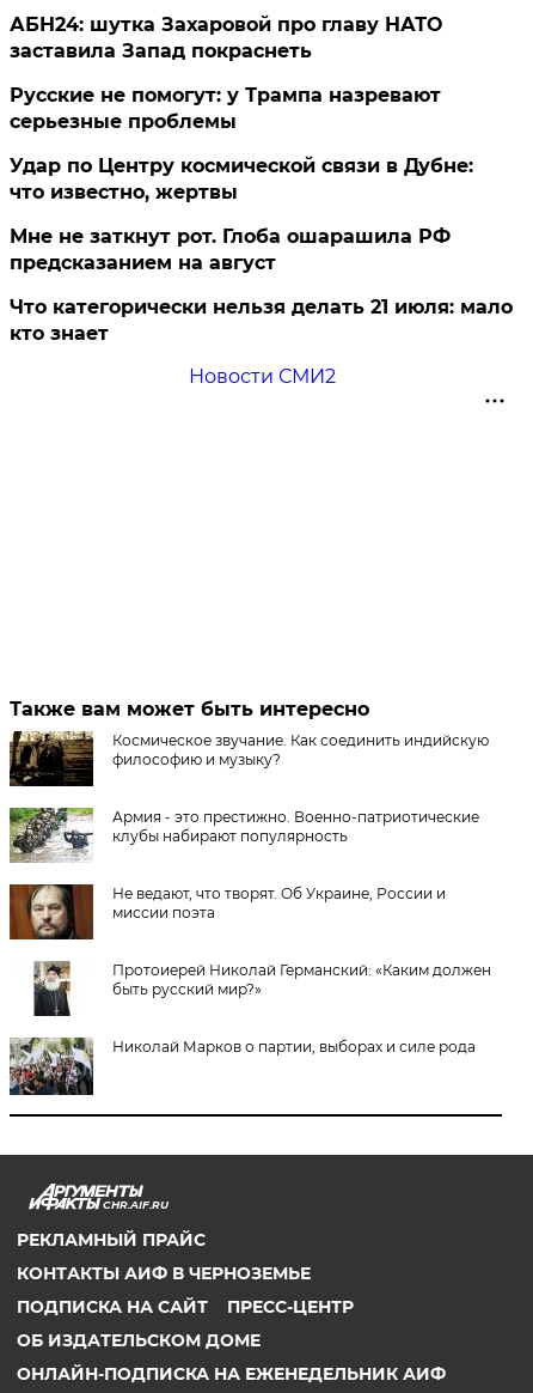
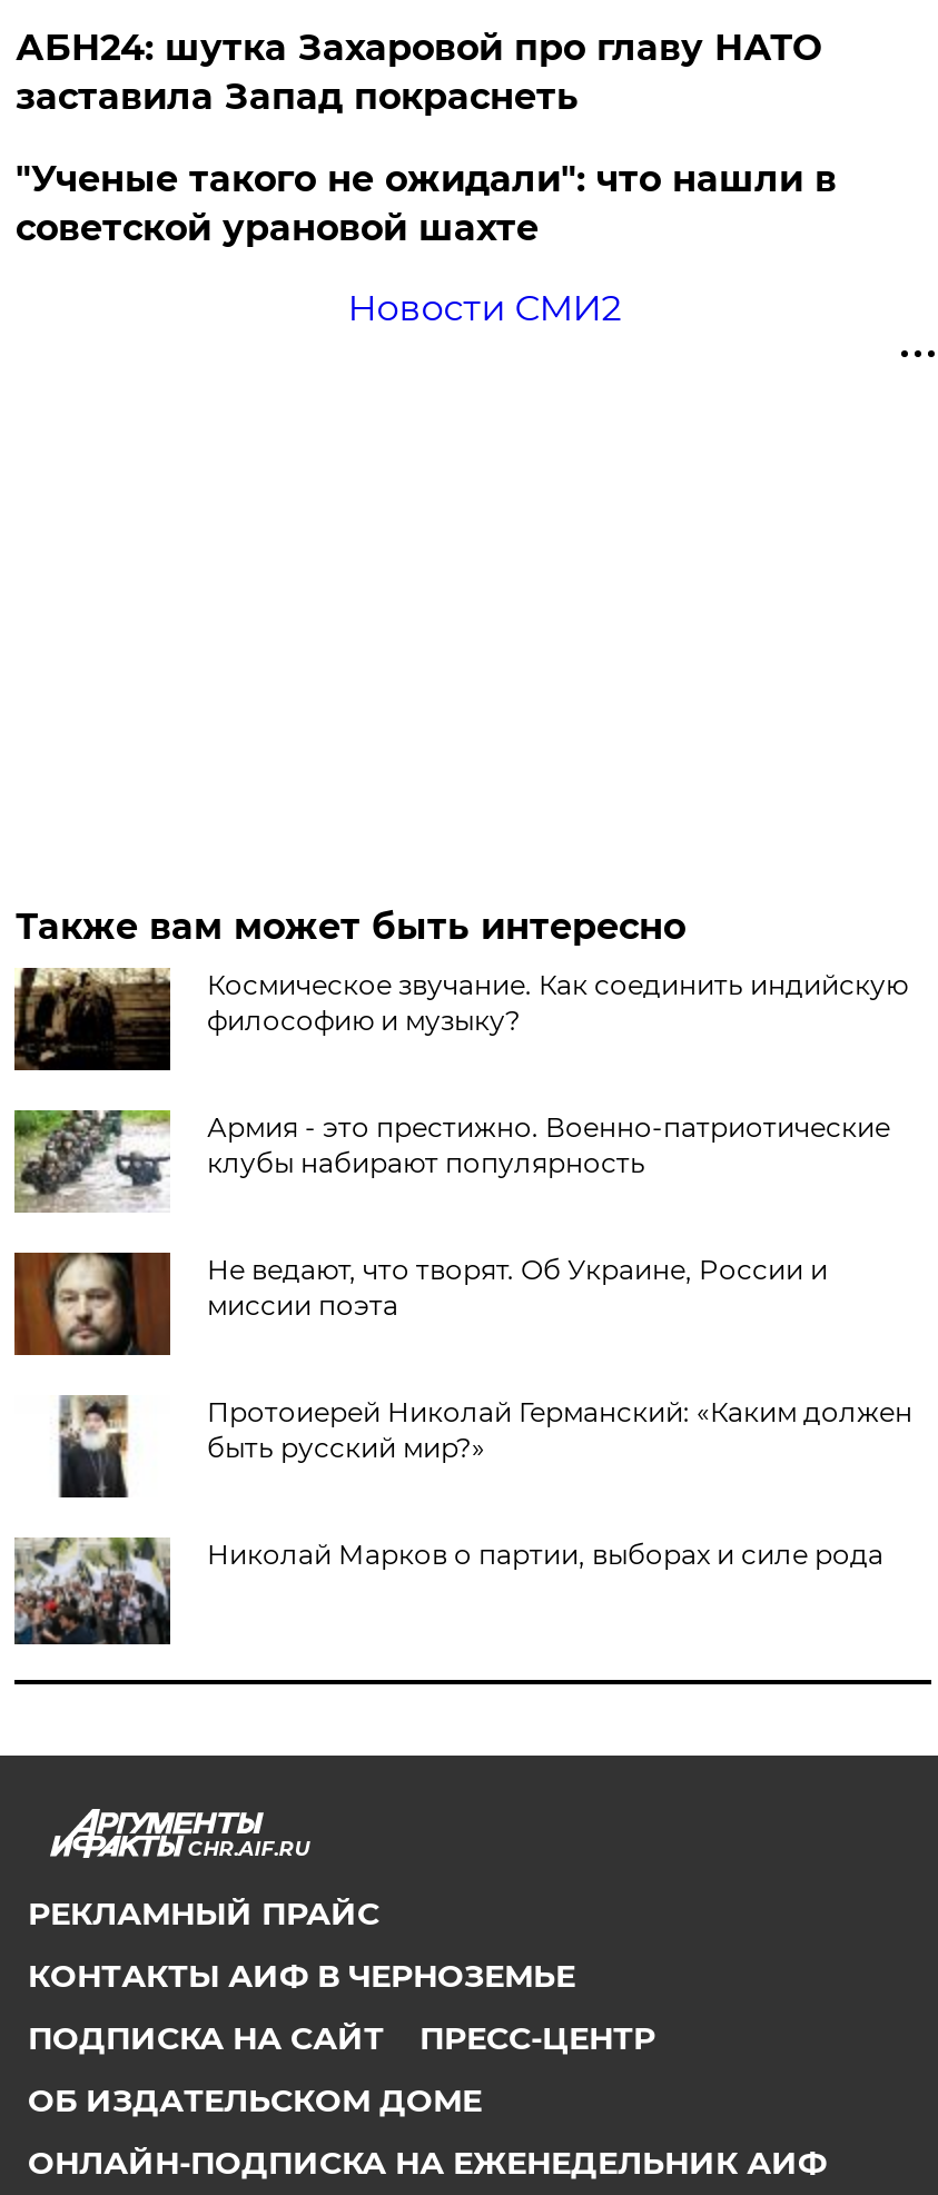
[10,84,513,345] Русские не помогут: у Трампа назревают | серьезные проблемы | Удар по Центру космической связи в Дубне: | что известно, жертвы | Мне не заткнут рот. Глоба ошарашила РФ | предсказанием на август | Что категорически нельзя делать 21 июля: мало | кто знает -> [15,158,837,249] "Ученые такого не ожидали": что нашли в | советской урановой шахте

